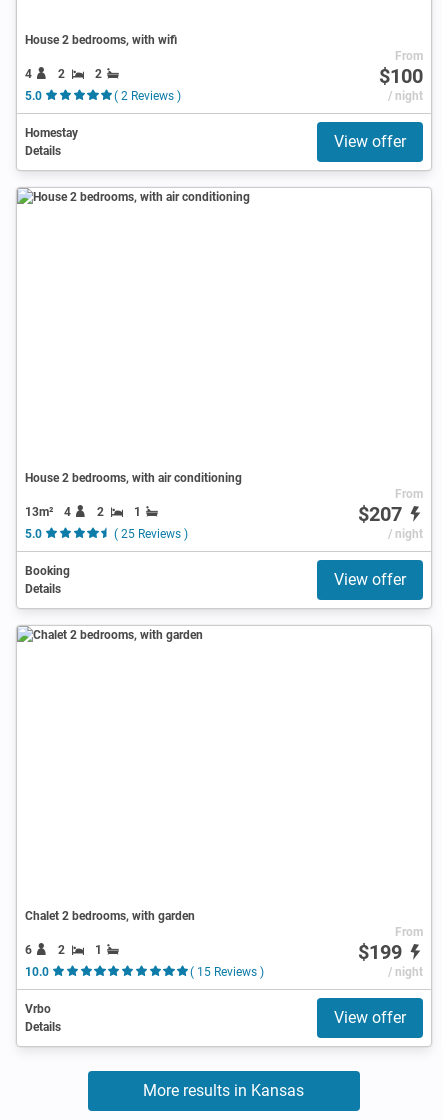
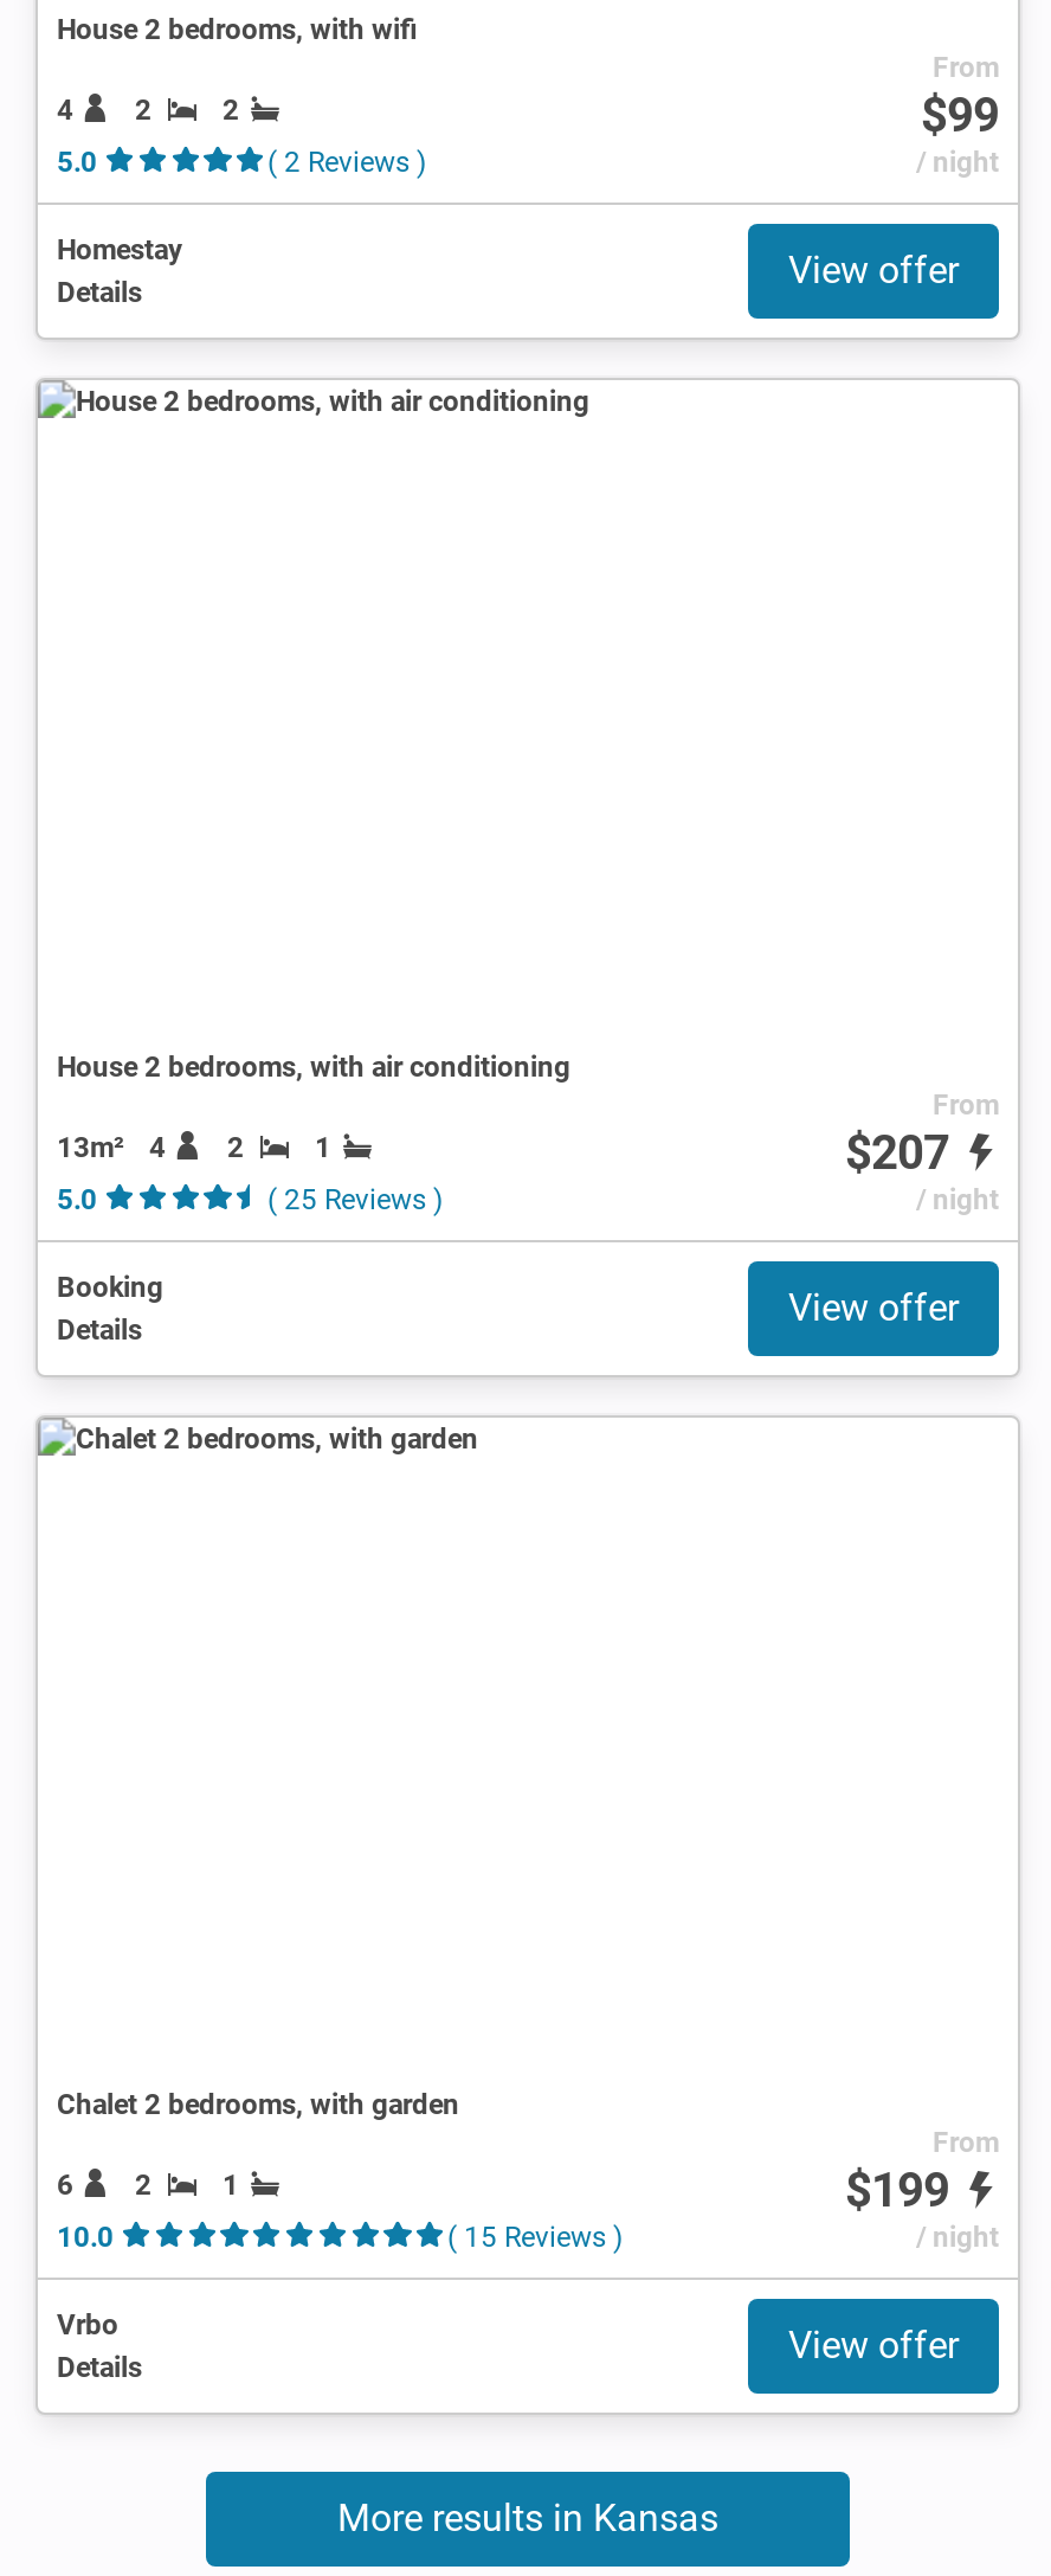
[379,64,423,88] $100 -> [921,86,999,143] $99

